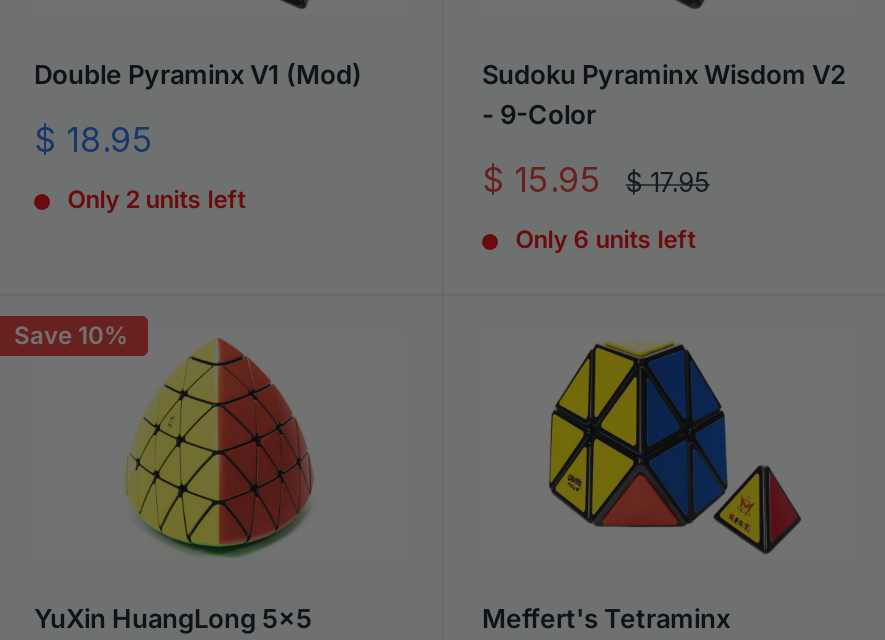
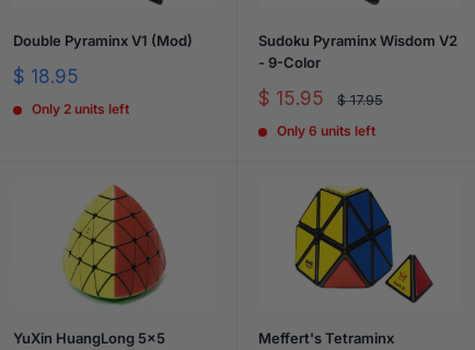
[14,319,128,349] Save 10% -> none

